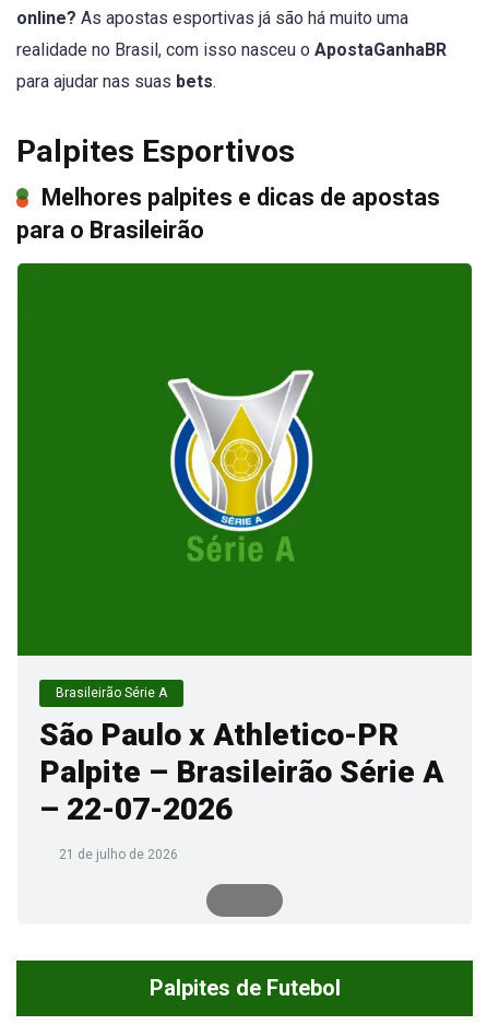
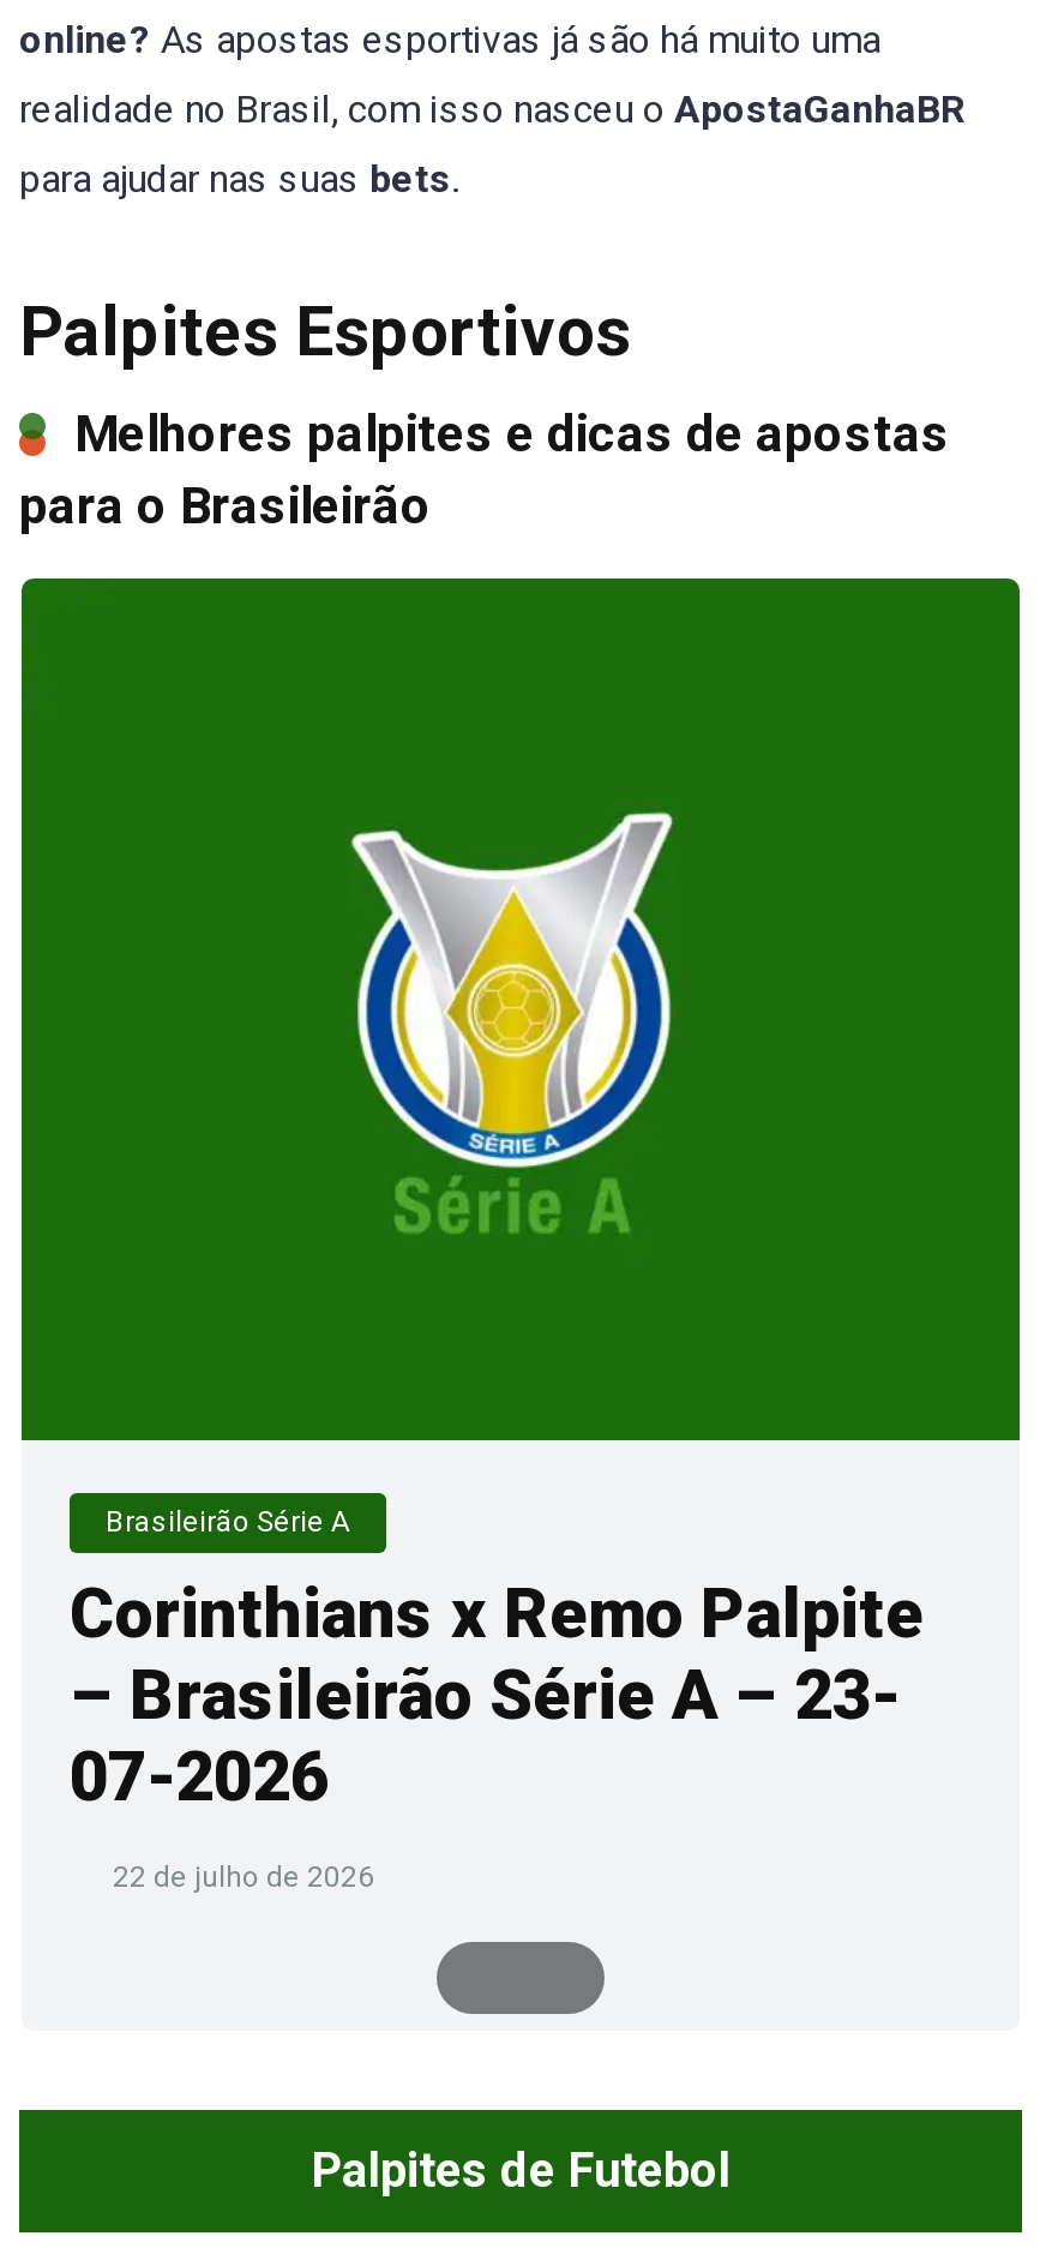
[39,717,443,828] São Paulo x Athletico-PR | Palpite – Brasileirão Série A | – 22-07-2026 -> [70,1575,924,1818] Corinthians x Remo Palpite | – Brasileirão Série A – 23- | 07-2026
[56,847,178,863] 21 de julho de 2026 -> [106,1861,374,1895] 22 de julho de 2026

